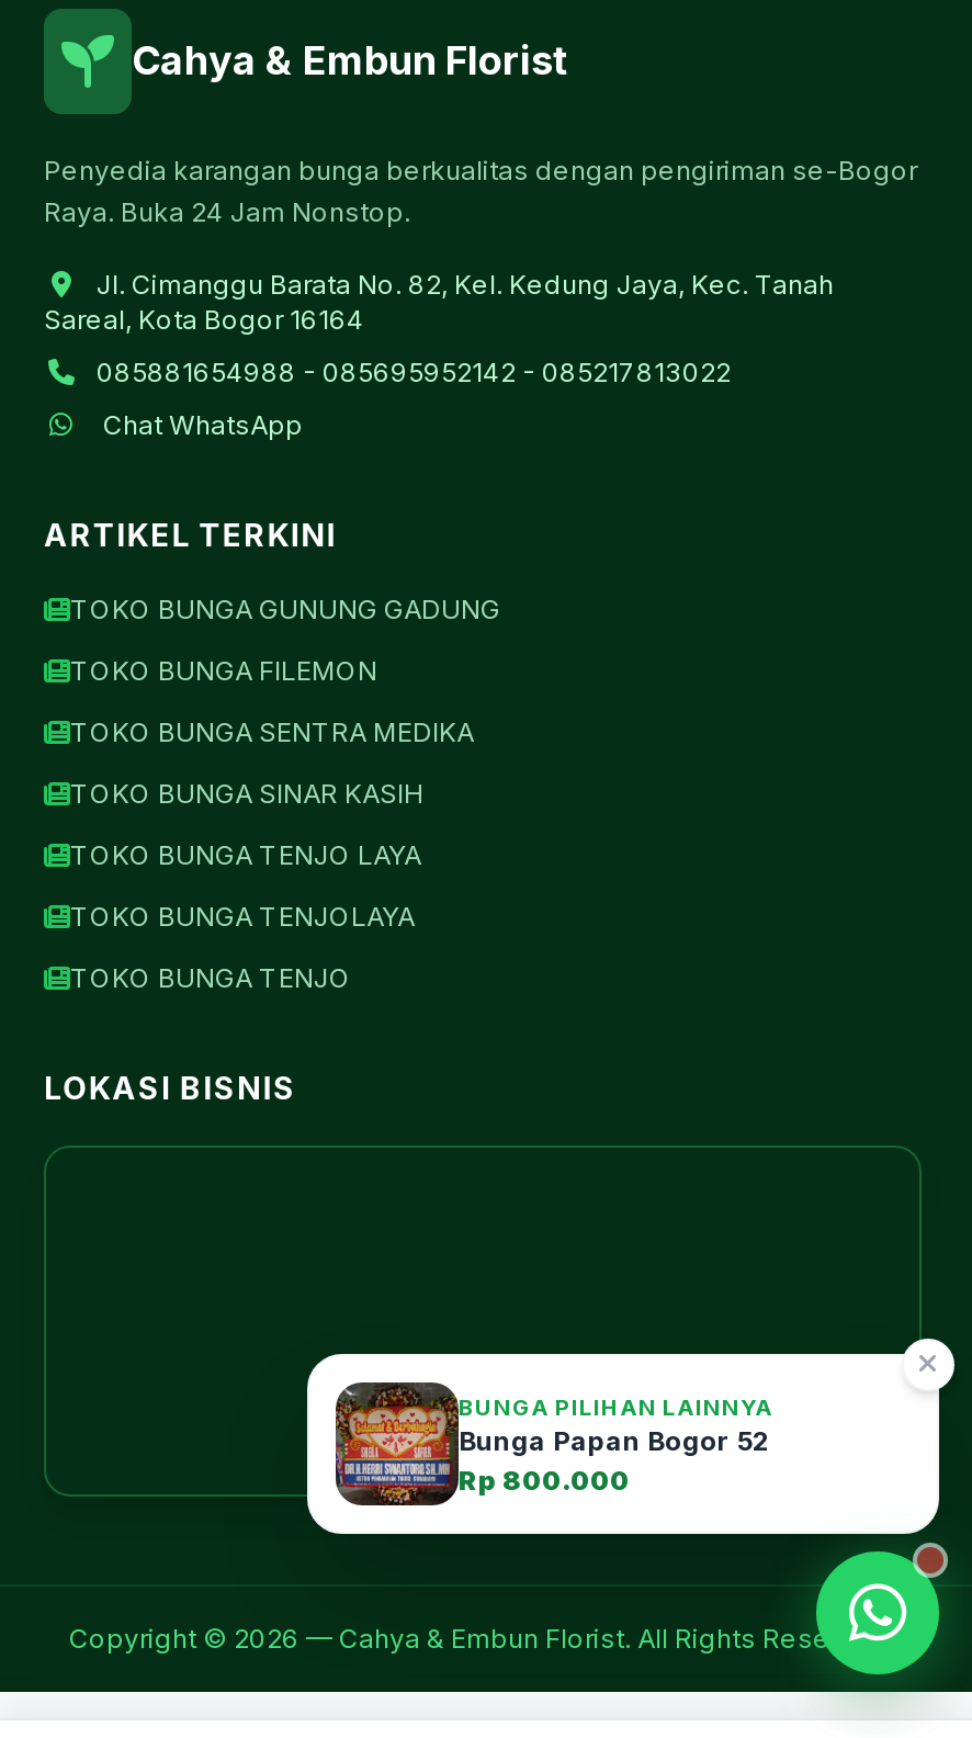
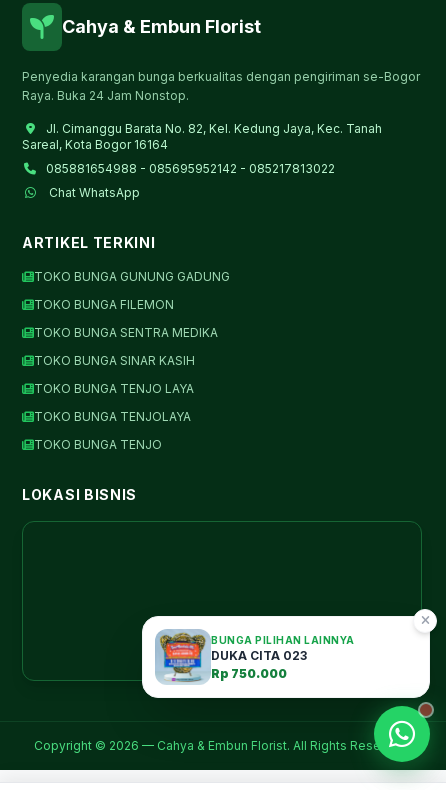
[334,1380,770,1508] [image] | Bunga Papan Bogor 52 | Rp 800.000 -> [156,629,307,685] [image] | DUKA CITA 023 | Rp 750.000

